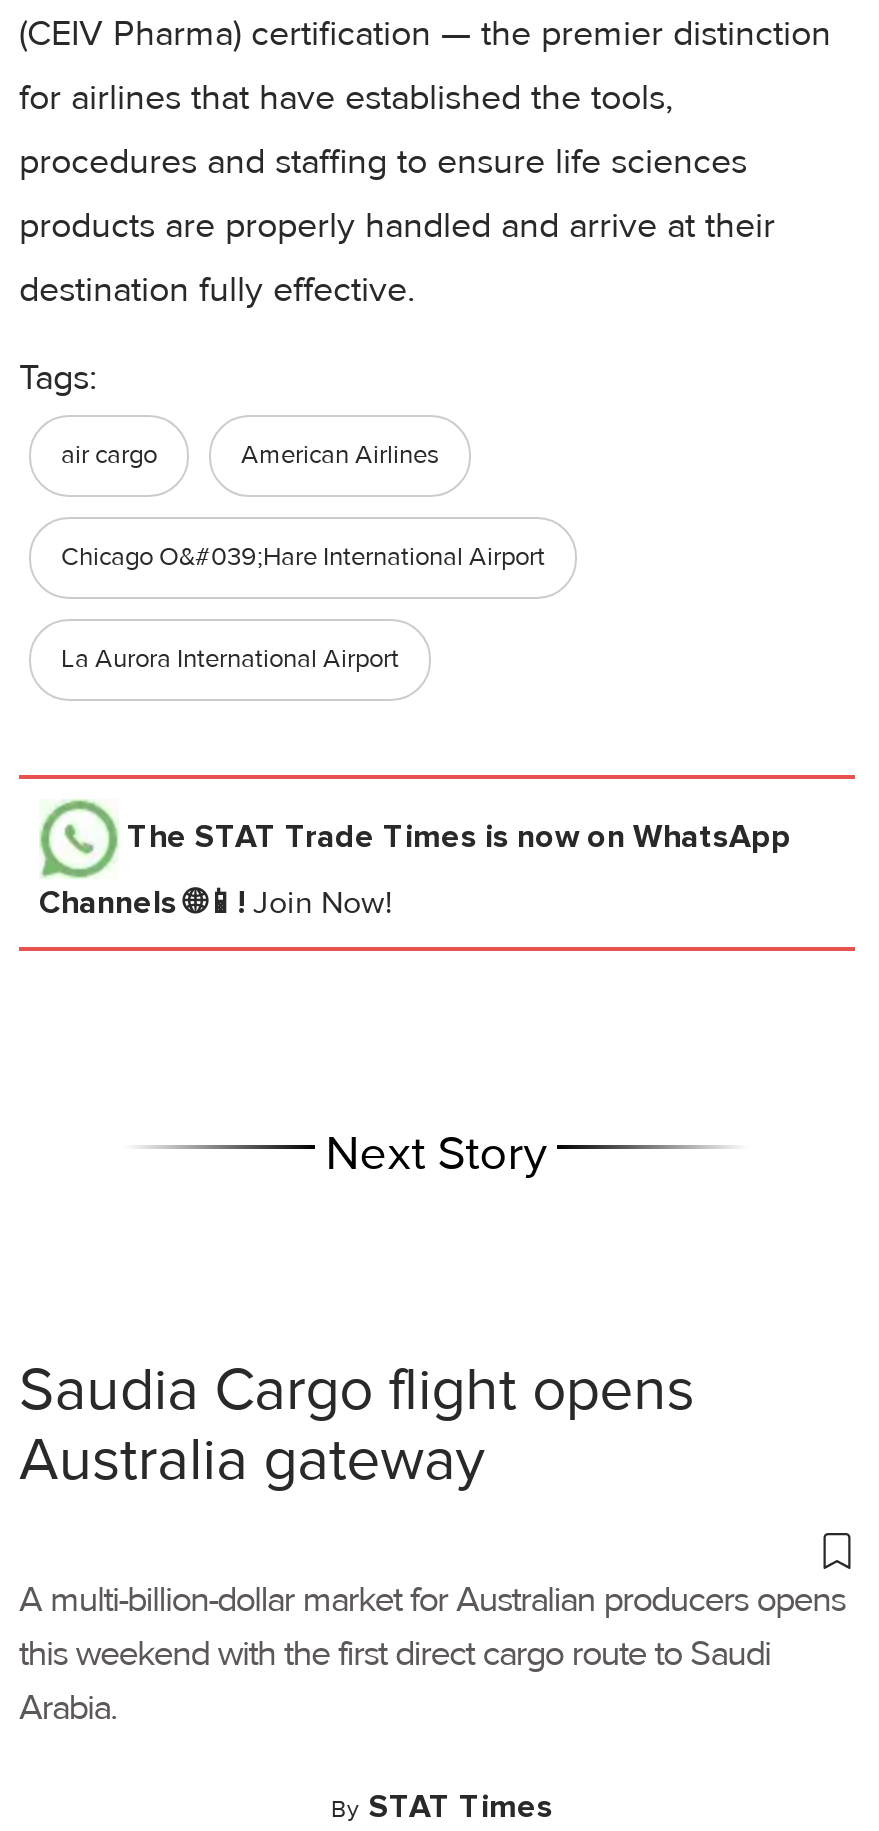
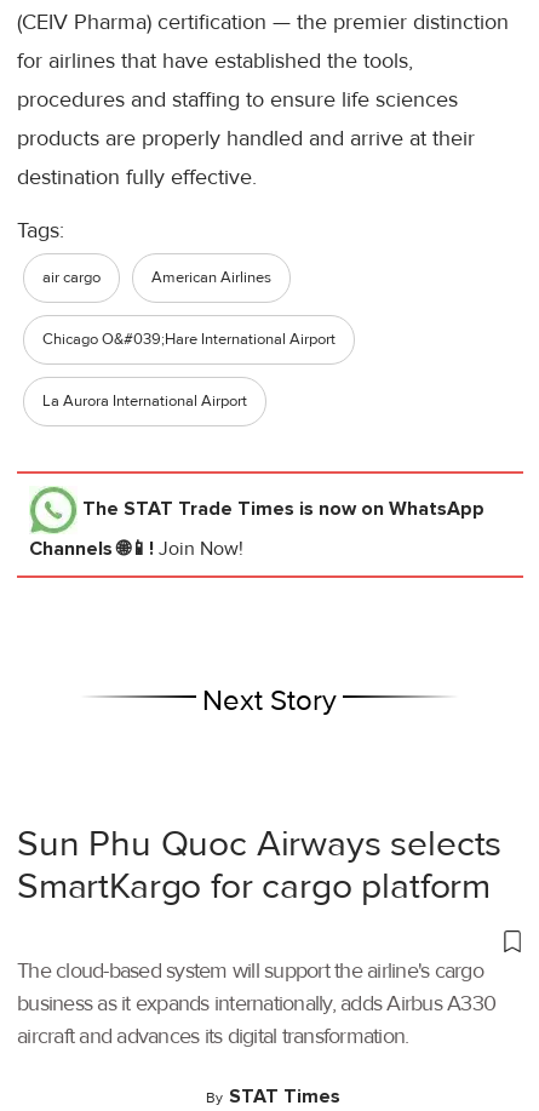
[19,1353,695,1497] Saudia Cargo flight opens | Australia gateway -> [17,821,502,908] Sun Phu Quoc Airways selects | SmartKargo for cargo platform
[19,1577,845,1729] A multi-billion-dollar market for Australian producers opens | this weekend with the first direct cargo route to Saudi | Arabia. -> [17,957,495,1049] The cloud-based system will support the airline's cargo | business as it expands internationally, adds Airbus A330 | aircraft and advances its digital transformation.

